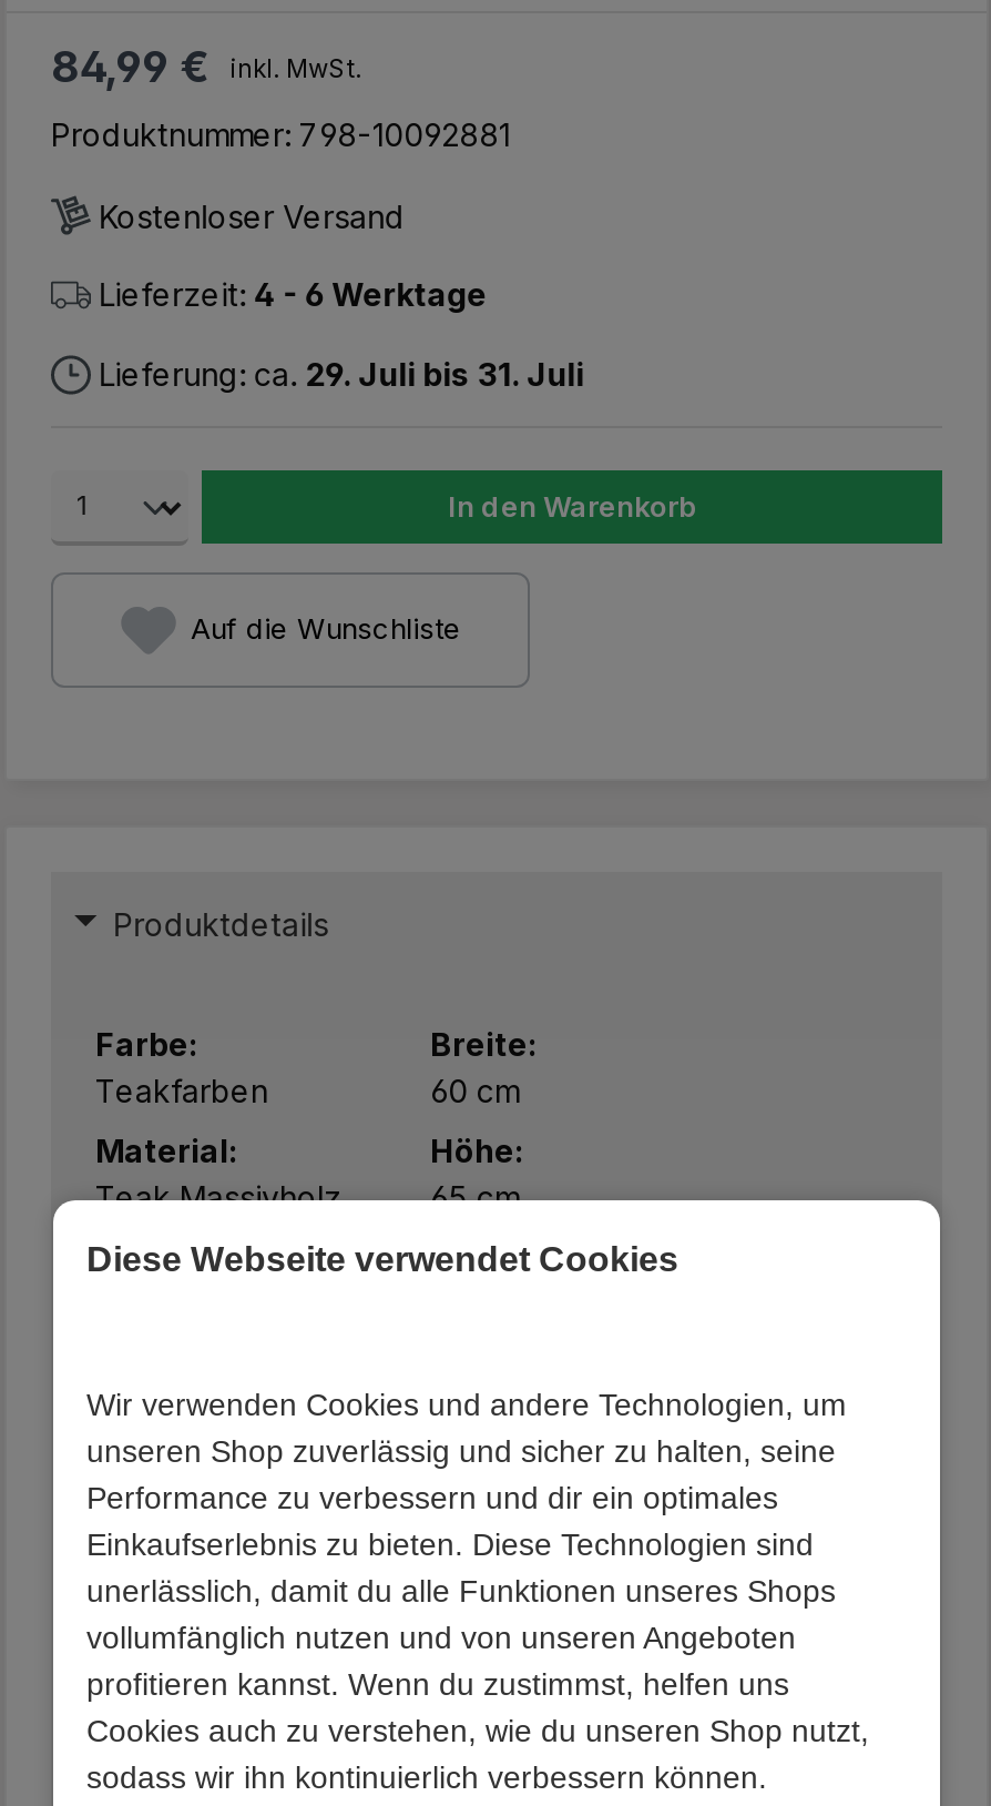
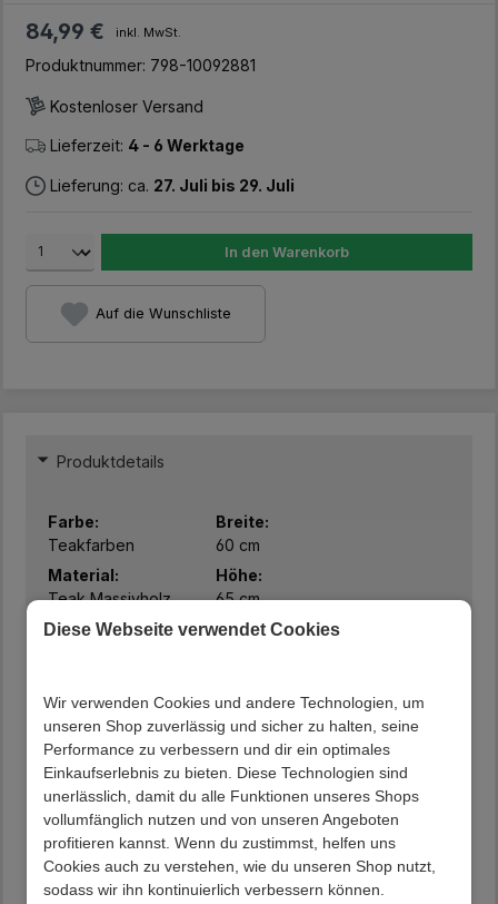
[90,355,584,393] Lieferung: ca. 29. Juli bis 31. Juli -> [45,176,294,195] Lieferung: ca. 27. Juli bis 29. Juli

